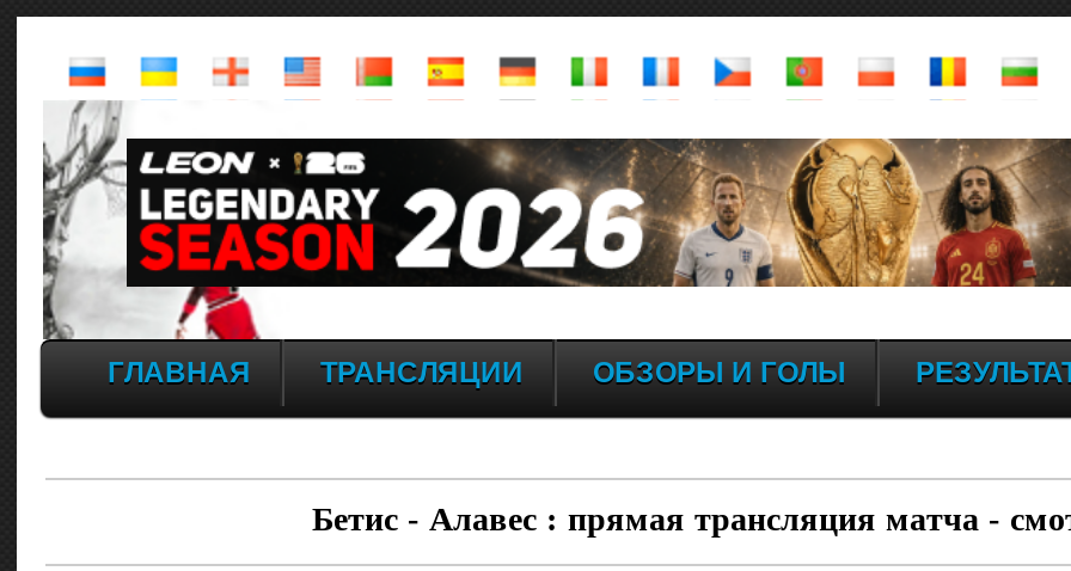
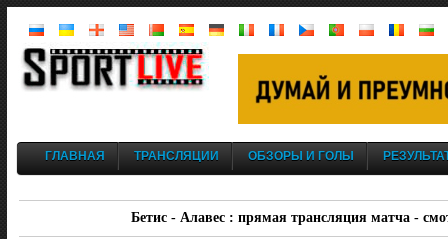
[41,100,1064,342] [image] -> [18,43,445,143] [image]

